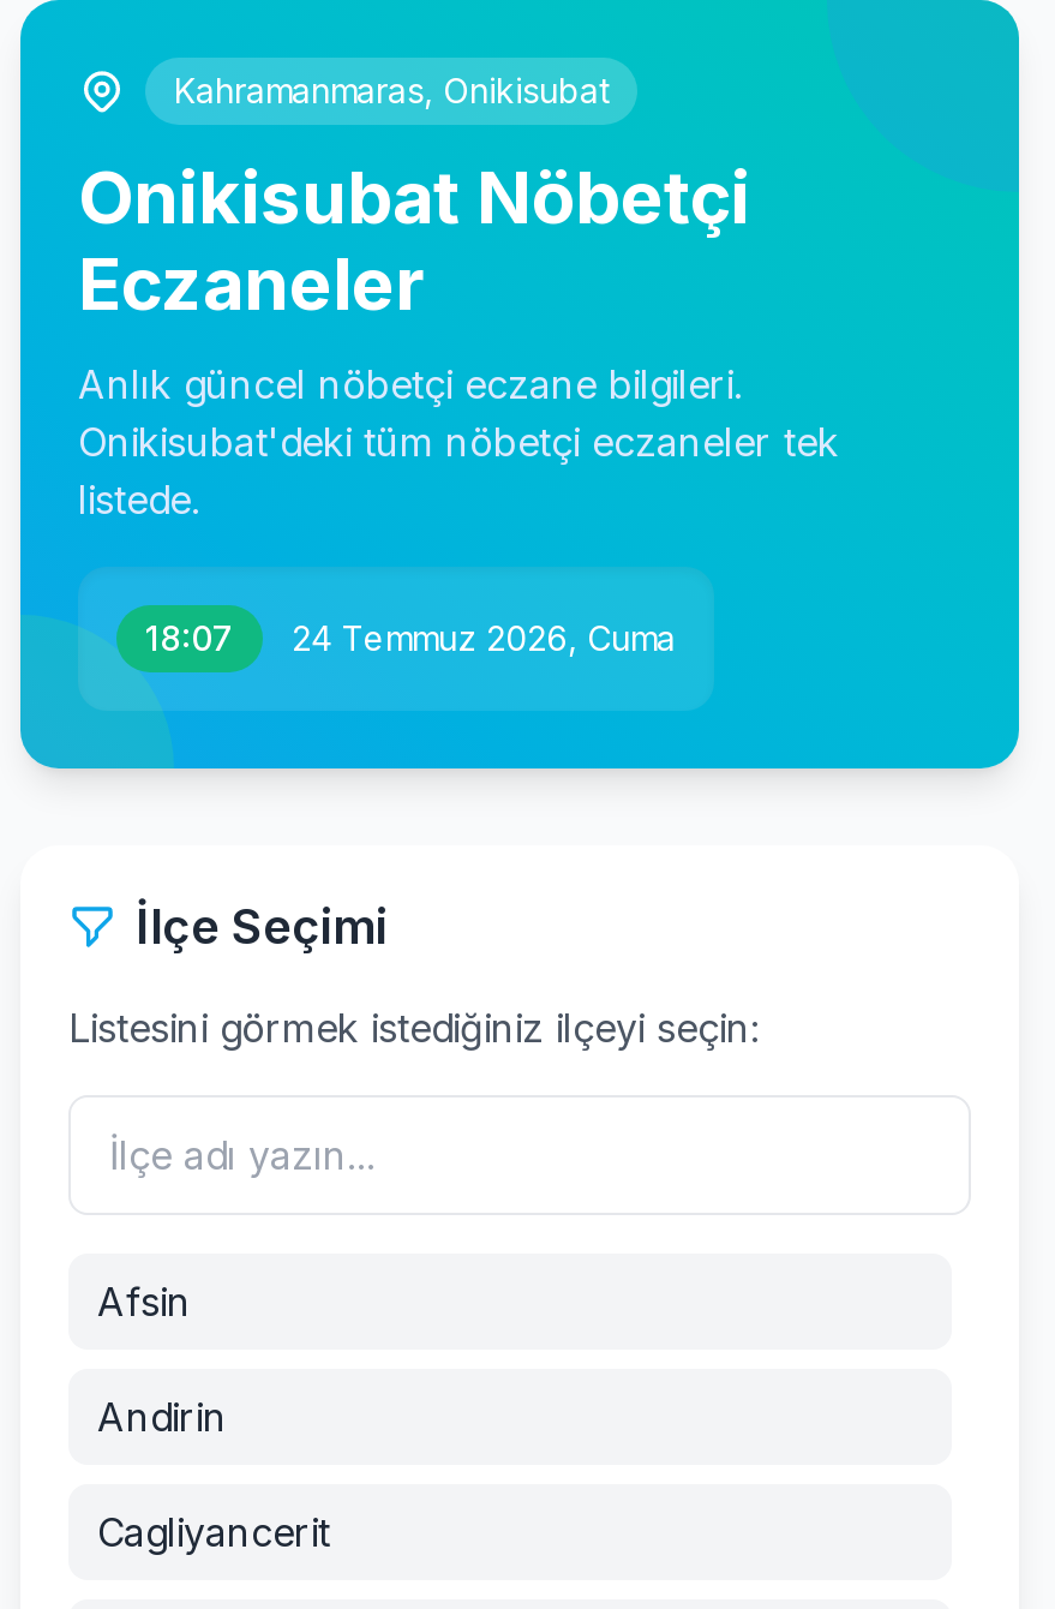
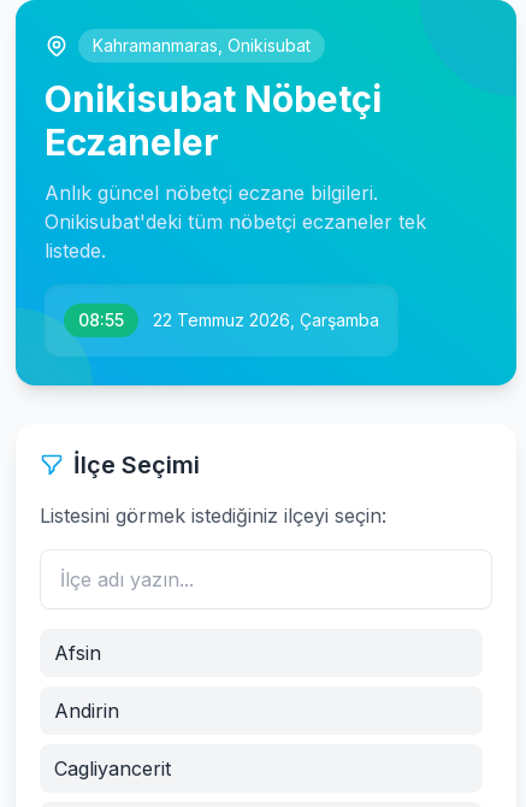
[145,617,234,658] 18:07 -> [78,310,124,330] 08:55
[292,617,676,658] 24 Temmuz 2026, Cuma -> [153,310,379,330] 22 Temmuz 2026, Çarşamba

